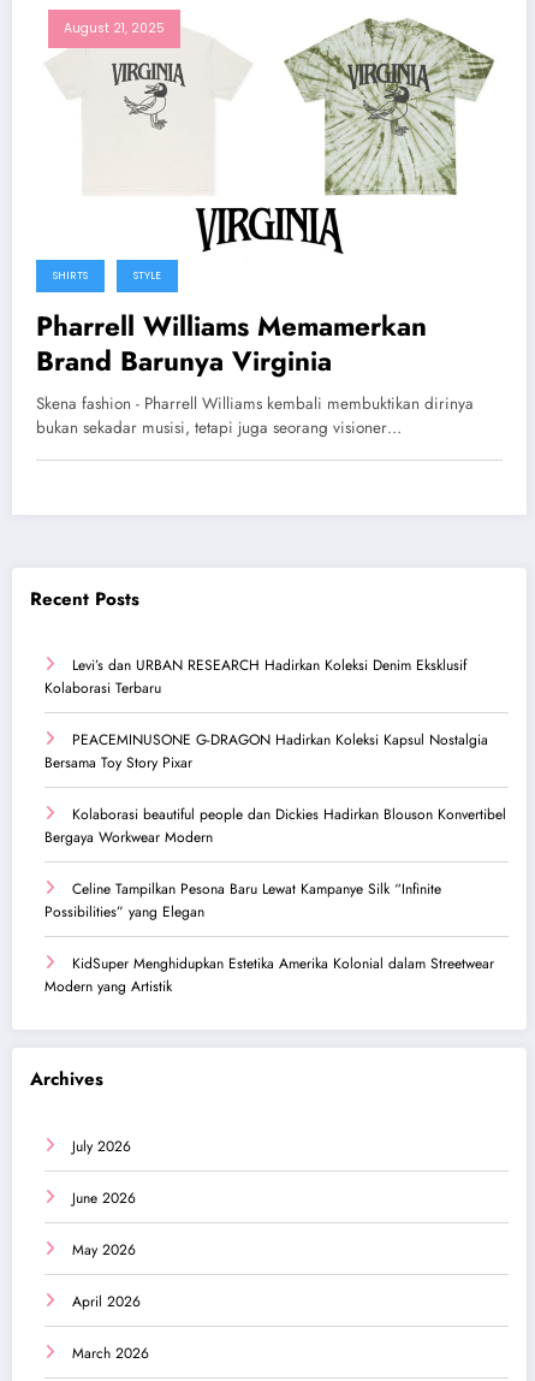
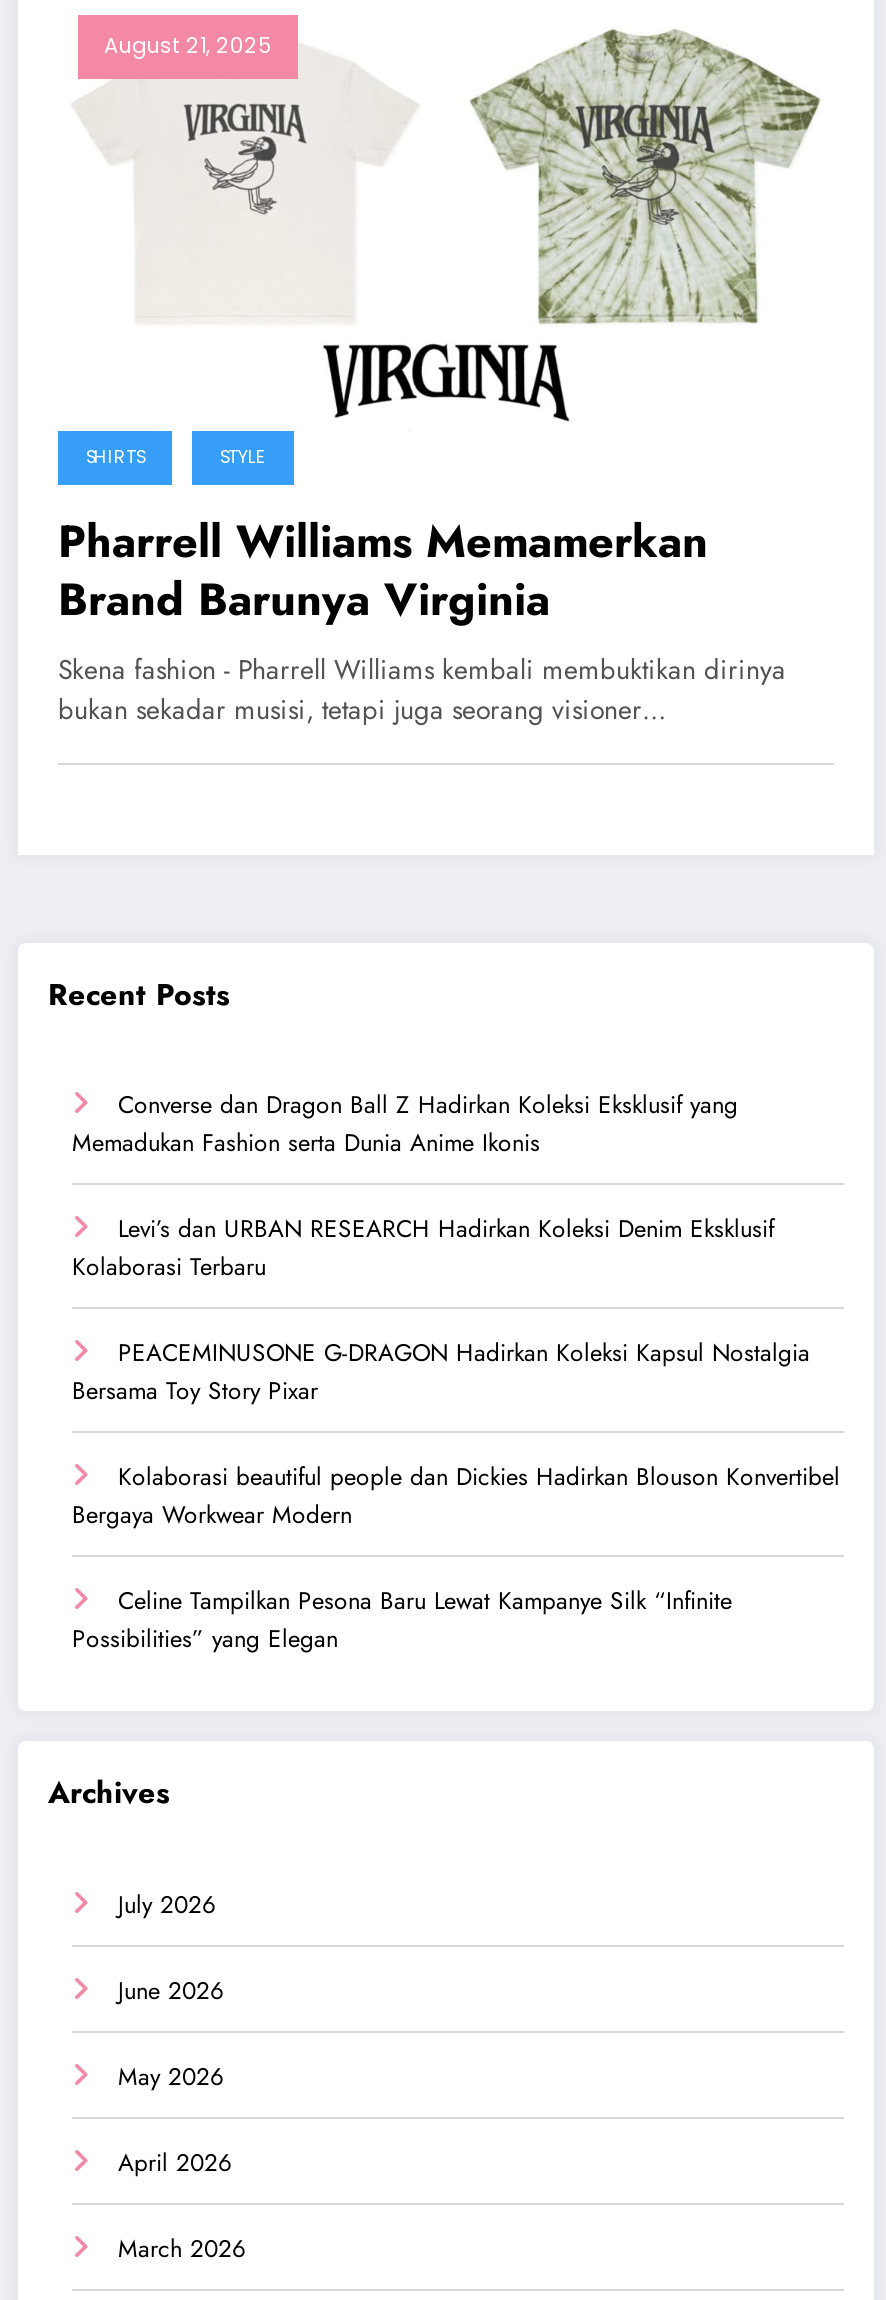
none -> [72,1087,738,1161] Converse dan Dragon Ball Z Hadirkan Koleksi Eksklusif yang | Memadukan Fashion serta Dunia Anime Ikonis
moved [44,655,506,923] -> [72,1211,840,1657]: Levi’s dan URBAN RESEARCH Hadirkan Koleksi Denim Eksklusif | Kolaborasi Terbaru | PEACEMINUSONE G-DRAGON Hadirkan Koleksi Kapsul Nostalgia | Bersama Toy Story Pixar | Kolaborasi beautiful people dan Dickies Hadirkan Blouson Konvertibel | Bergaya Workwear Modern | Celine Tampilkan Pesona Baru Lewat Kampanye Silk “Infinite | Possibilities” yang Elegan
[44,953,494,997] KidSuper Menghidupkan Estetika Amerika Kolonial dalam Streetwear | Modern yang Artistik -> none

